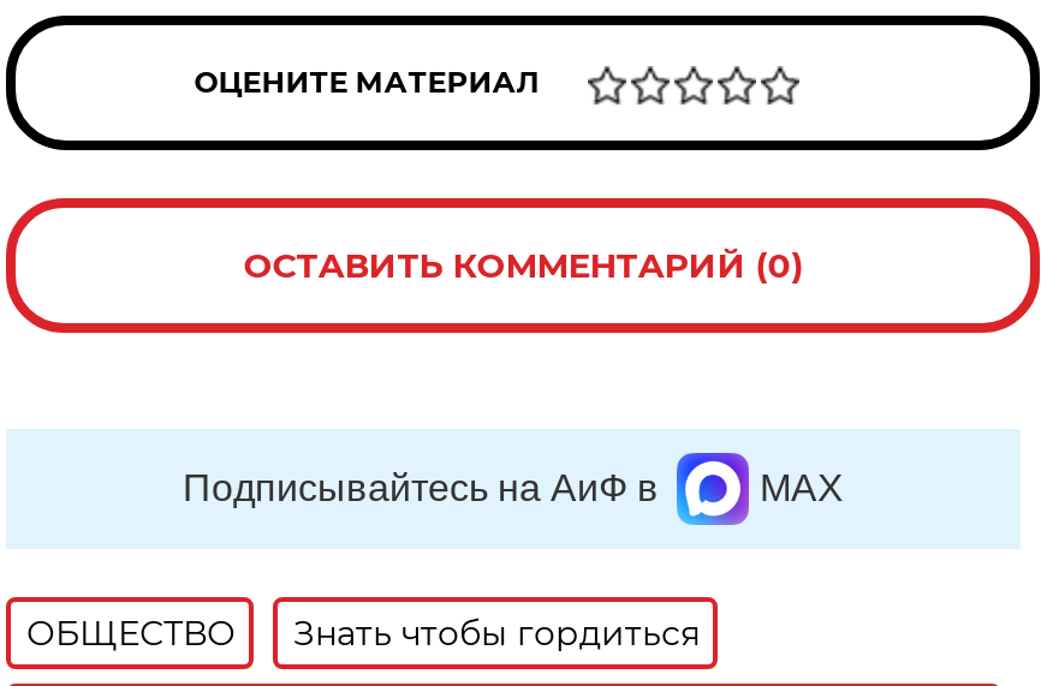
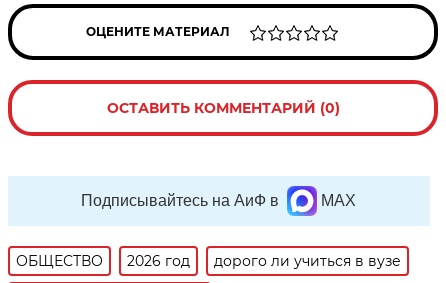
[293,612,699,655] Знать чтобы гордиться -> [127,252,401,270] 2026 год | дорого ли учиться в вузе

